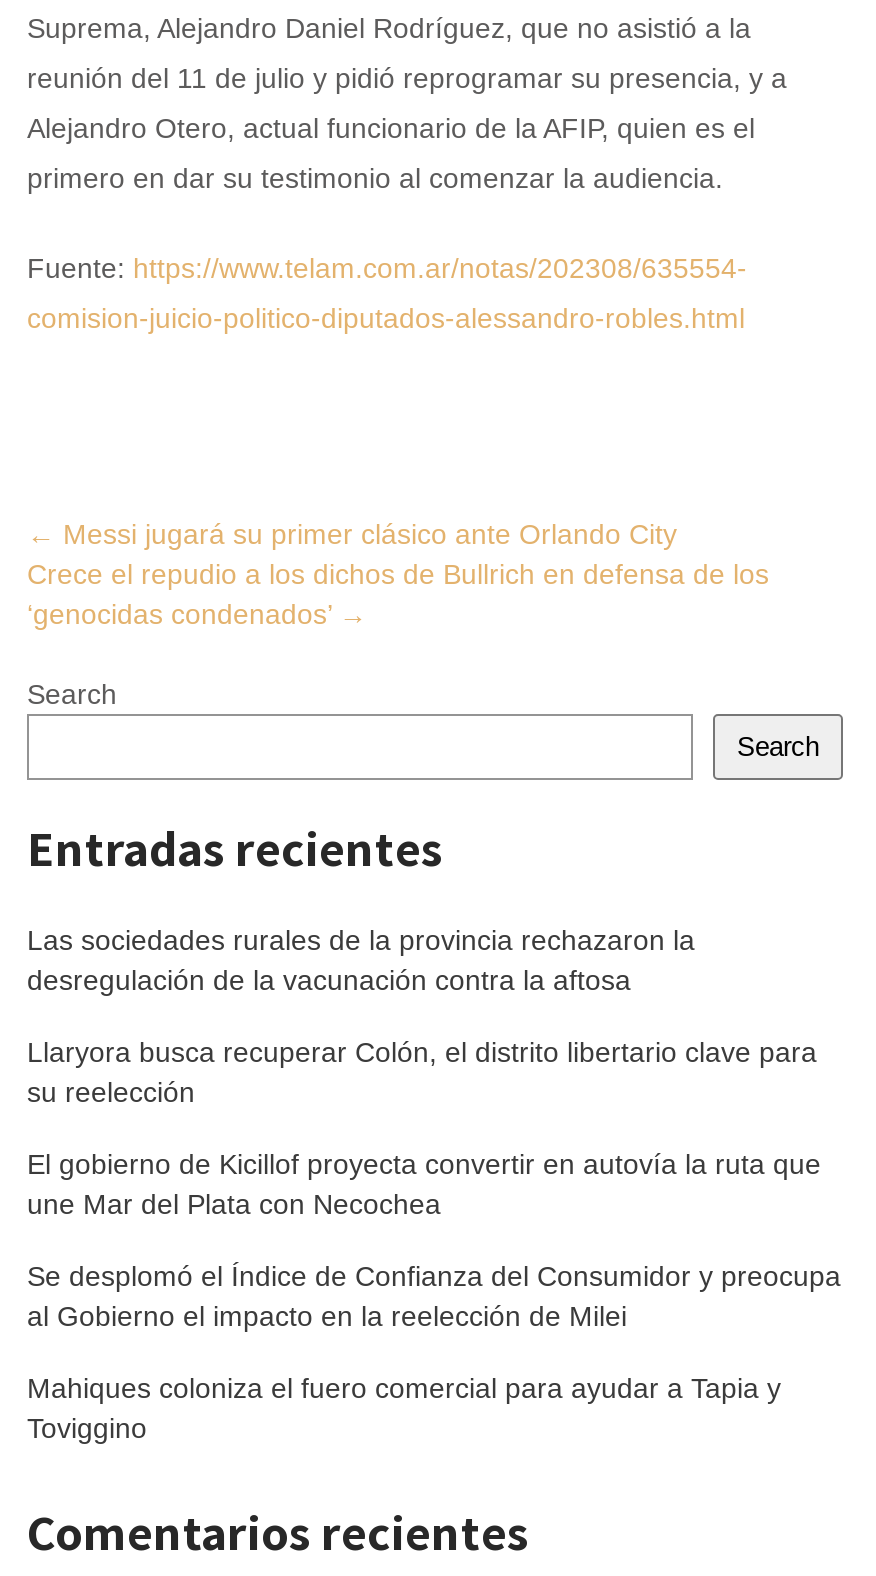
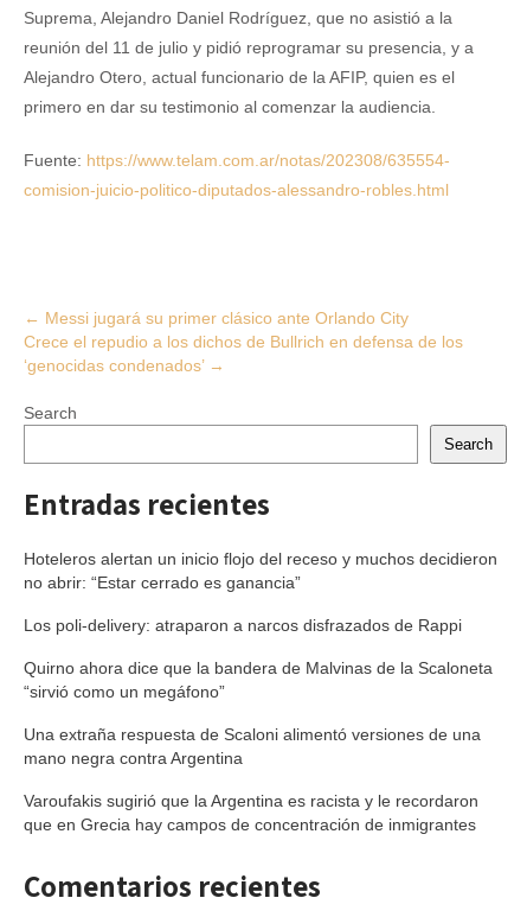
[27,925,695,997] Las sociedades rurales de la provincia rechazaron la | desregulación de la vacunación contra la aftosa -> [24,550,497,592] Hoteleros alertan un inicio flojo del receso y muchos decidieron | no abrir: “Estar cerrado es ganancia”
[27,1037,817,1109] Llaryora busca recuperar Colón, el distrito libertario clave para | su reelección -> [24,616,462,635] Los poli-delivery: atraparon a narcos disfrazados de Rappi
[27,1149,821,1221] El gobierno de Kicillof proyecta convertir en autovía la ruta que | une Mar del Plata con Necochea -> [24,659,493,701] Quirno ahora dice que la bandera de Malvinas de la Scaloneta | “sirvió como un megáfono”
[27,1261,841,1333] Se desplomó el Índice de Confianza del Consumidor y preocupa | al Gobierno el impacto en la reelección de Milei -> [24,725,481,768] Una extraña respuesta de Scaloni alimentó versiones de una | mano negra contra Argentina
[27,1373,781,1445] Mahiques coloniza el fuero comercial para ayudar a Tapia y | Toviggino -> [24,792,478,834] Varoufakis sugirió que la Argentina es racista y le recordaron | que en Grecia hay campos de concentración de inmigrantes

